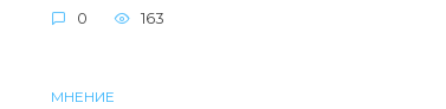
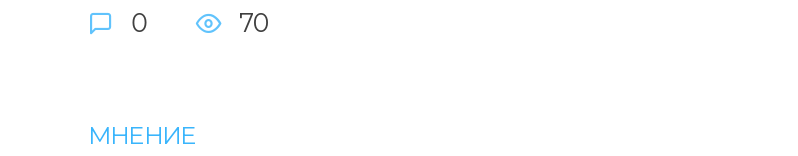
[140,10,164,28] 163 -> [239,9,271,39] 70

